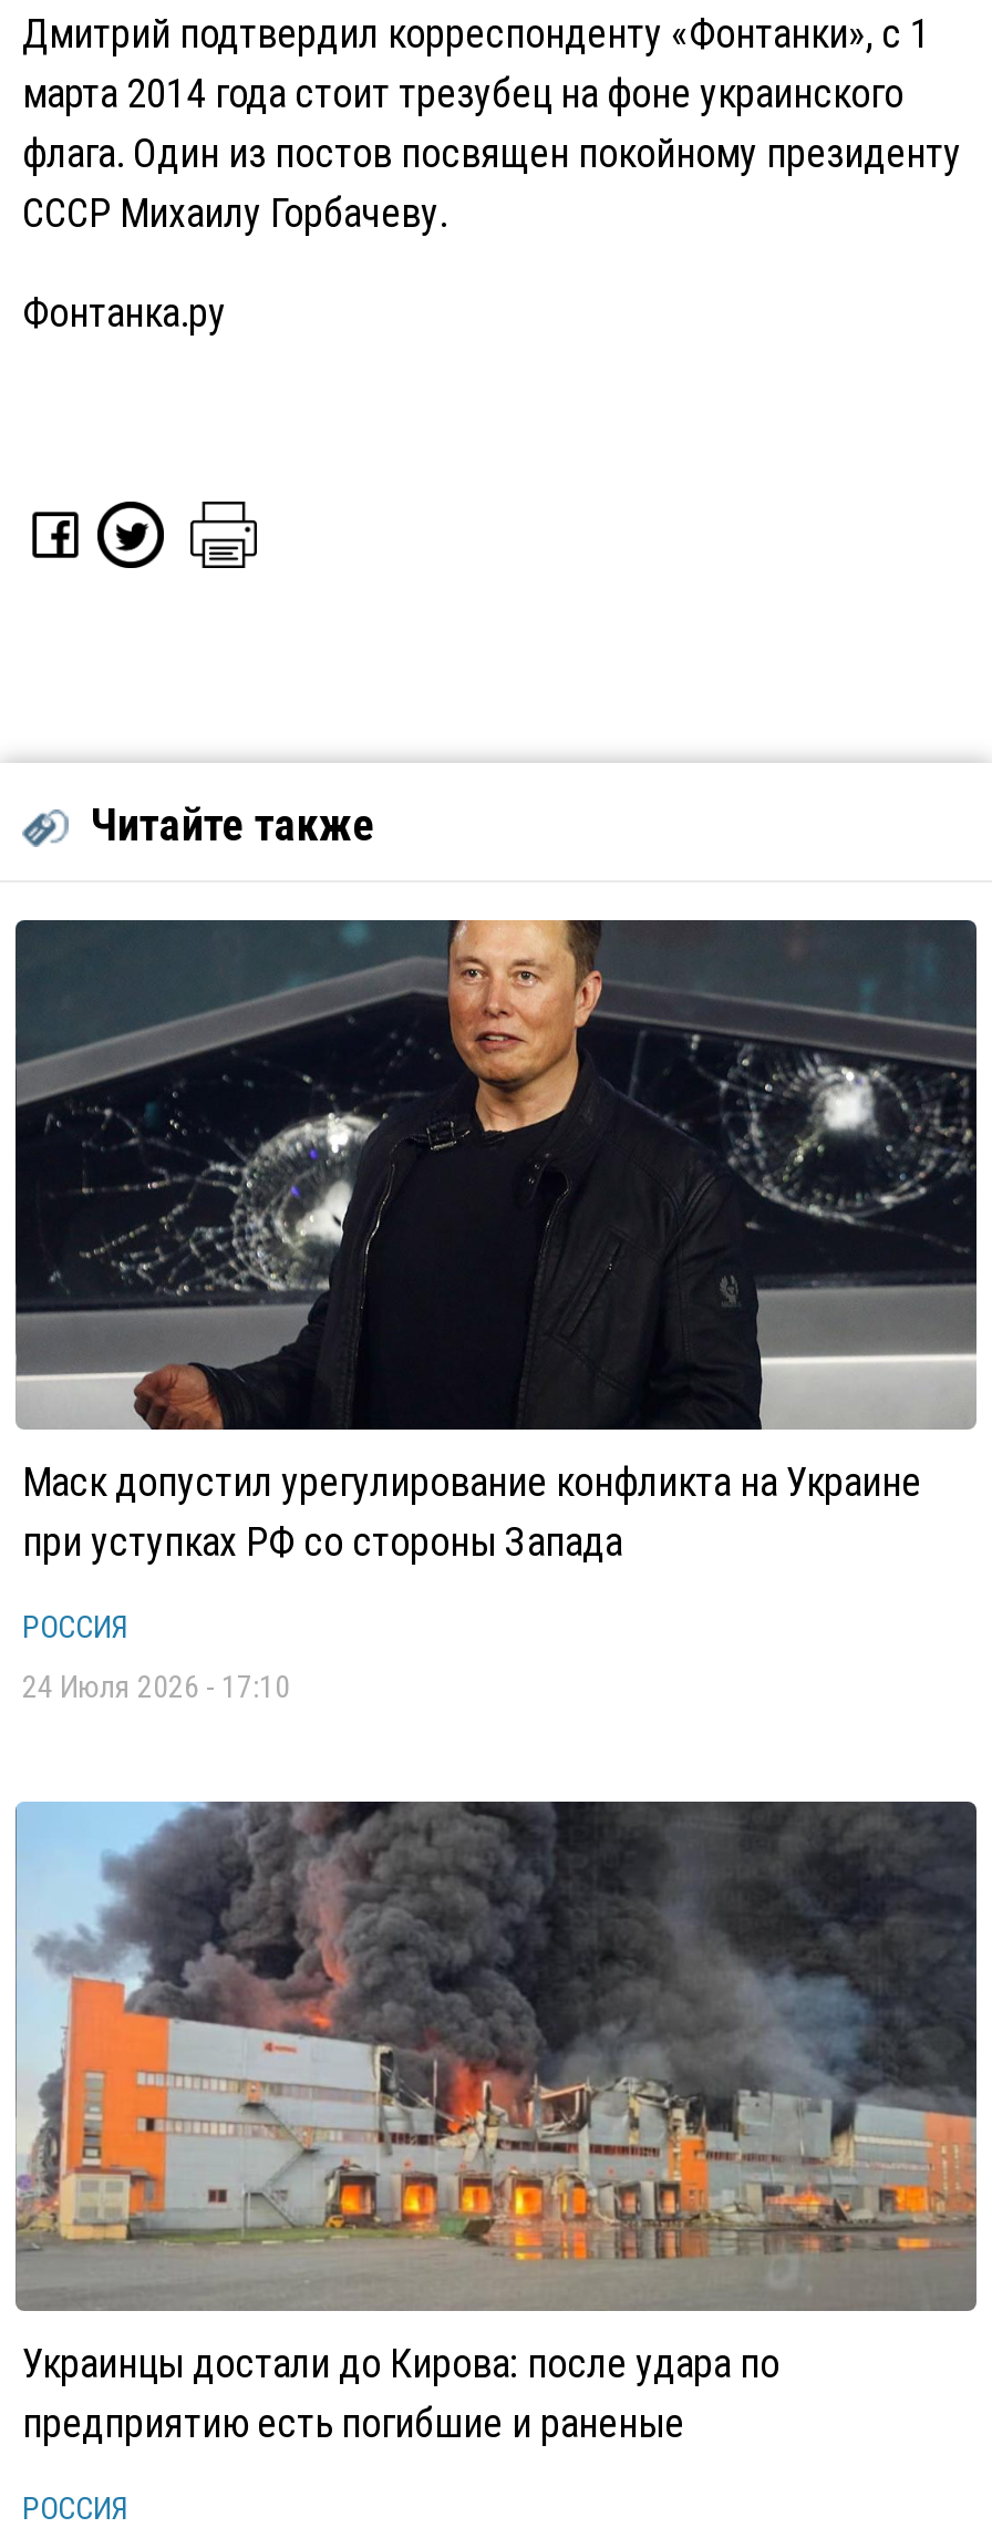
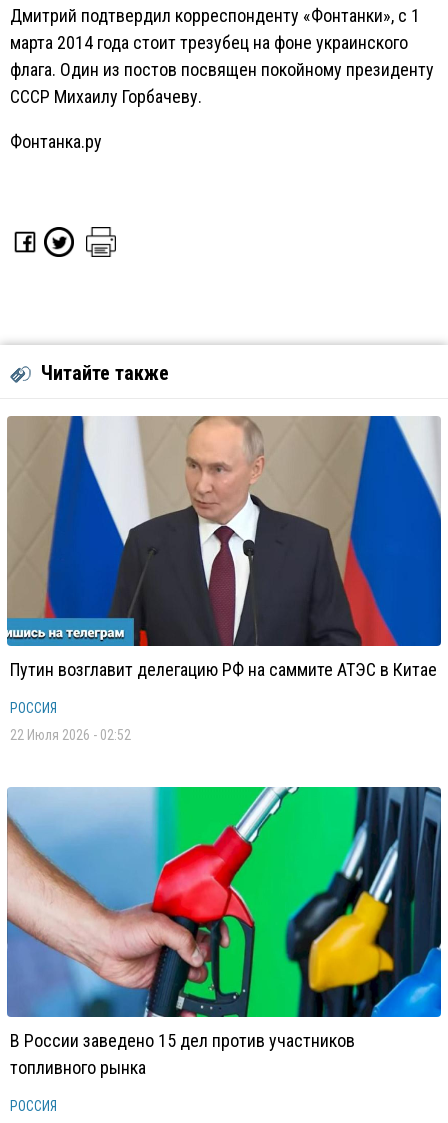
[13,918,979,1565] [image] | Маск допустил урегулирование конфликта на Украине | при уступках РФ со стороны Запада -> [7,415,442,680] [image] | Путин возглавит делегацию РФ на саммите АТЭС в Китае
[22,1669,290,1704] 24 Июля 2026 - 17:10 -> [10,727,131,743] 22 Июля 2026 - 02:52
[15,1799,979,2446] [image] | Украинцы достали до Кирова: после удара по | предприятию есть погибшие и раненые -> [7,786,442,1078] [image] | В России заведено 15 дел против участников | топливного рынка

